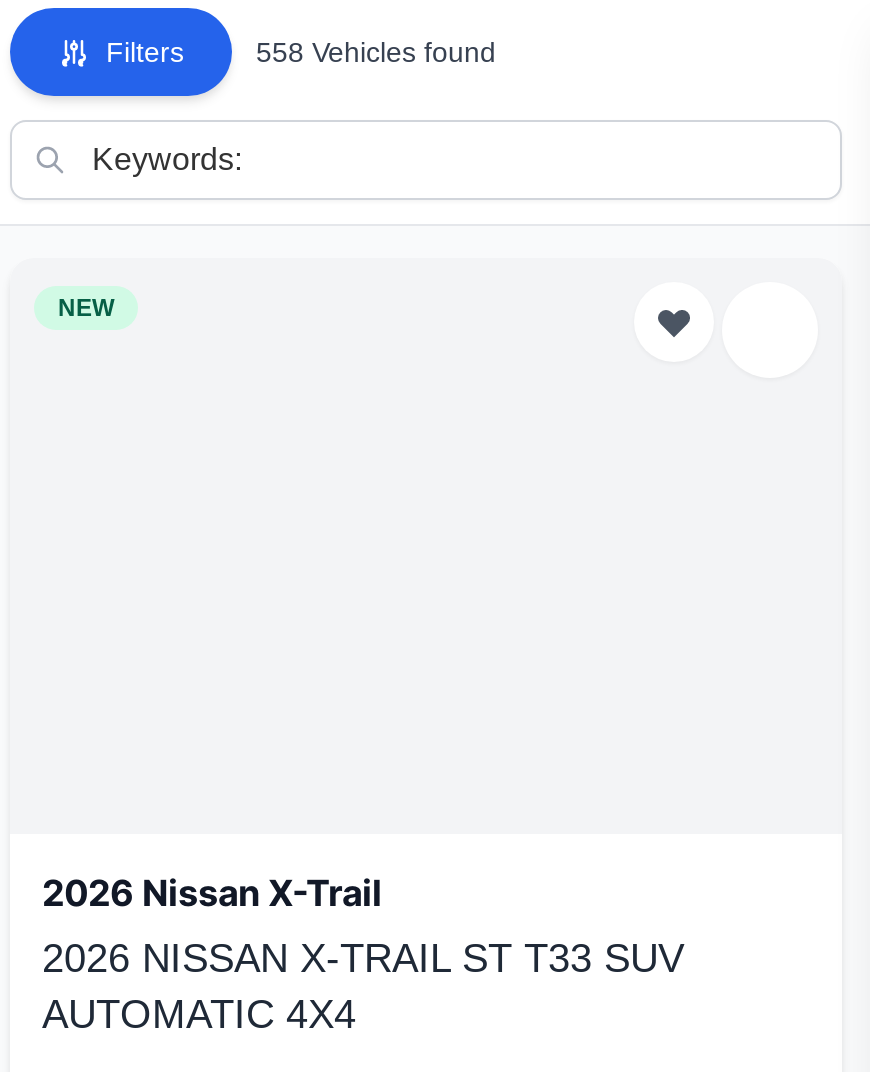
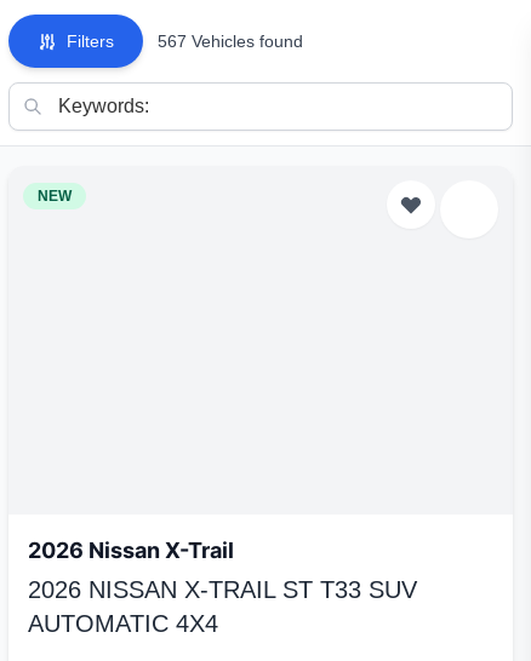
[256,36,496,68] 558 Vehicles found -> [158,31,303,51] 567 Vehicles found

